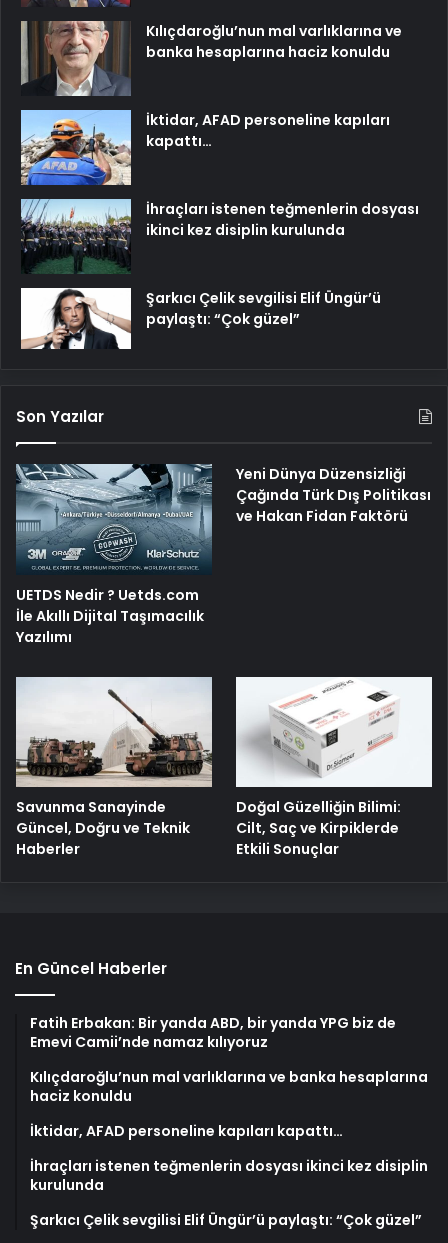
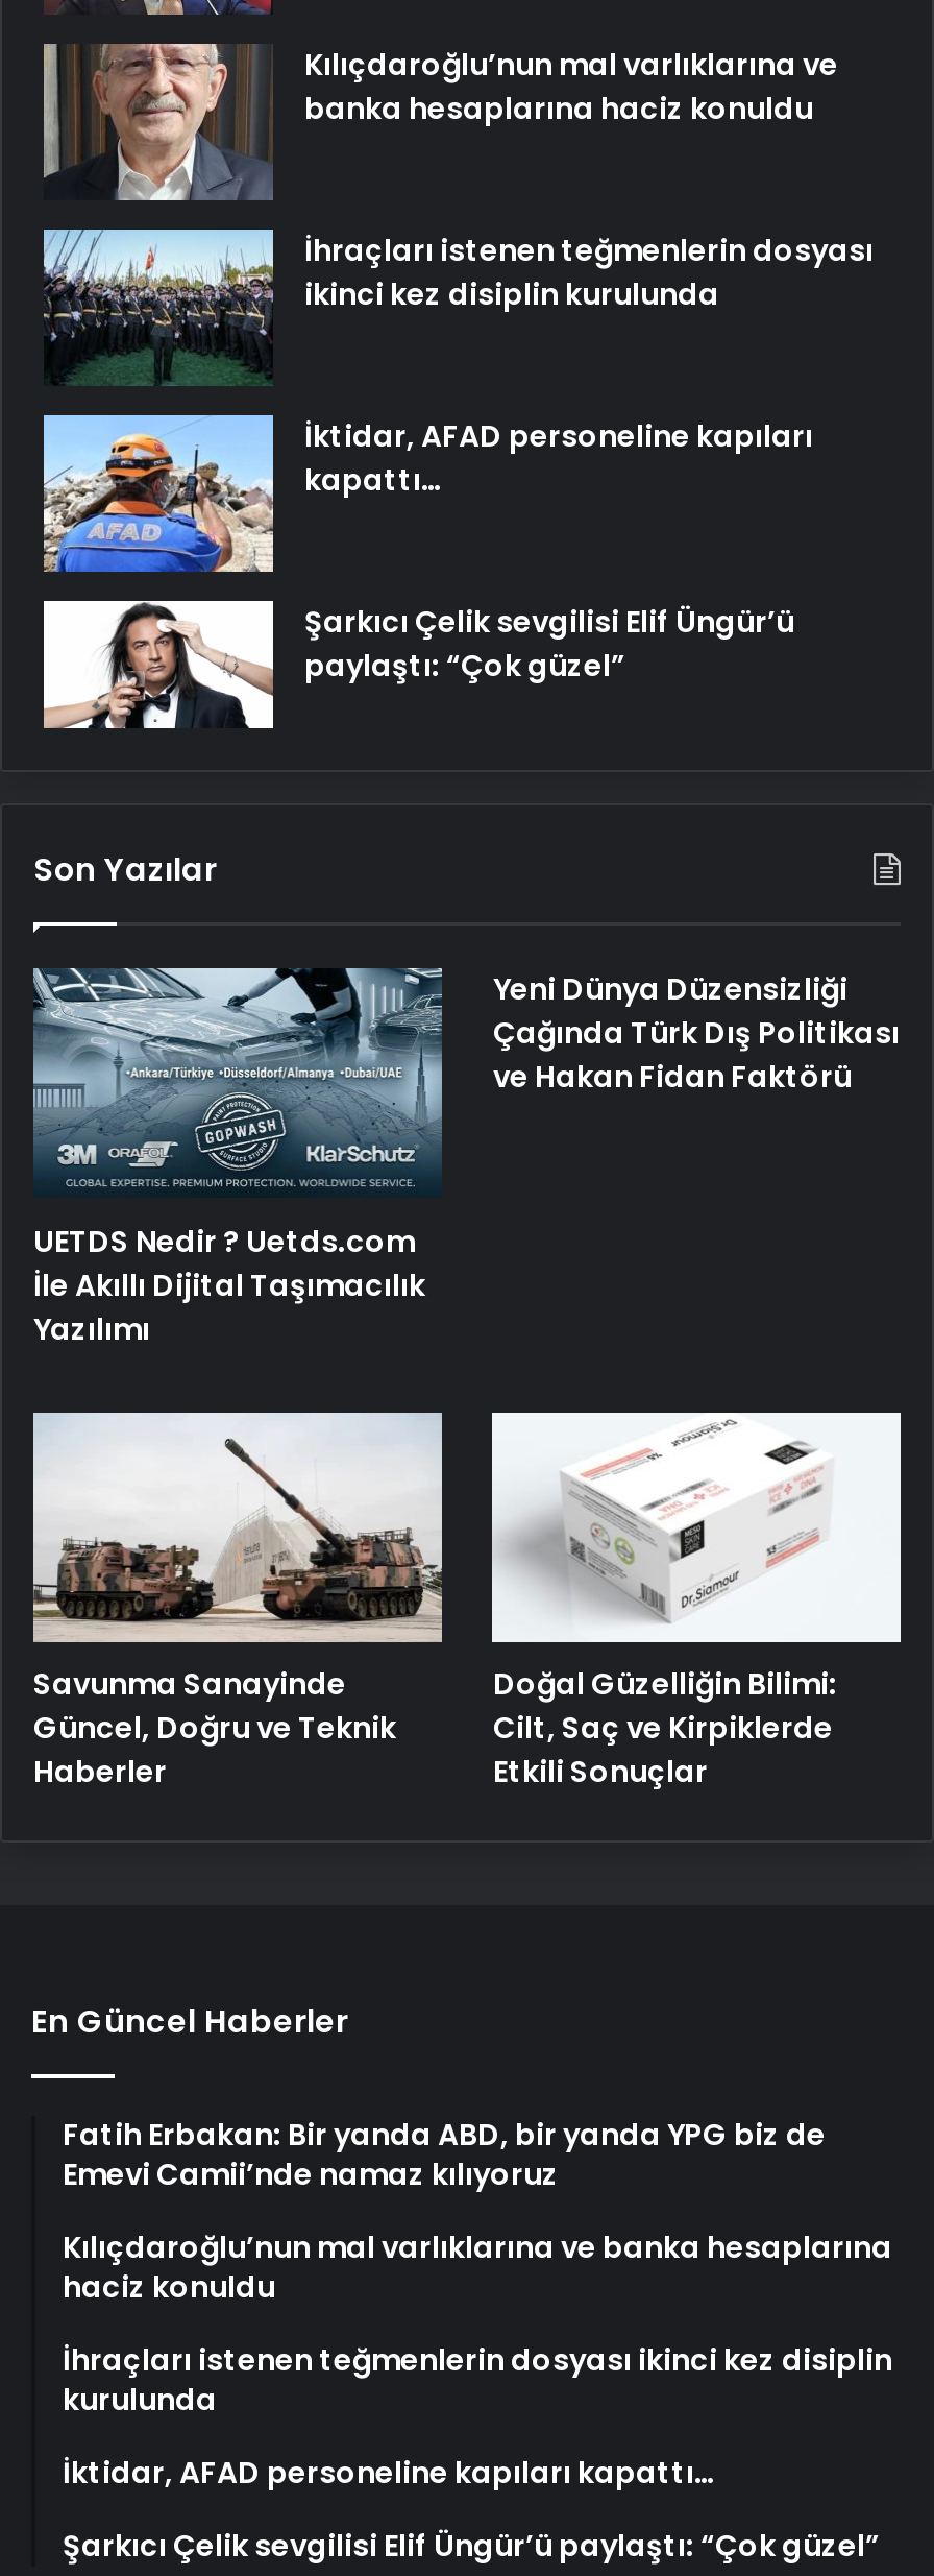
moved [19,110,390,187] -> [40,414,813,576]: [image] | İktidar, AFAD personeline kapıları | kapattı…
moved [21,199,419,274] -> [44,229,874,386]: [image] | İhraçları istenen teğmenlerin dosyası | ikinci kez disiplin kurulunda
moved [30,1121,343,1141] -> [63,2452,715,2494]: İktidar, AFAD personeline kapıları kapattı…
moved [30,1156,428,1195] -> [63,2339,892,2421]: İhraçları istenen teğmenlerin dosyası ikinci kez disiplin | kurulunda

